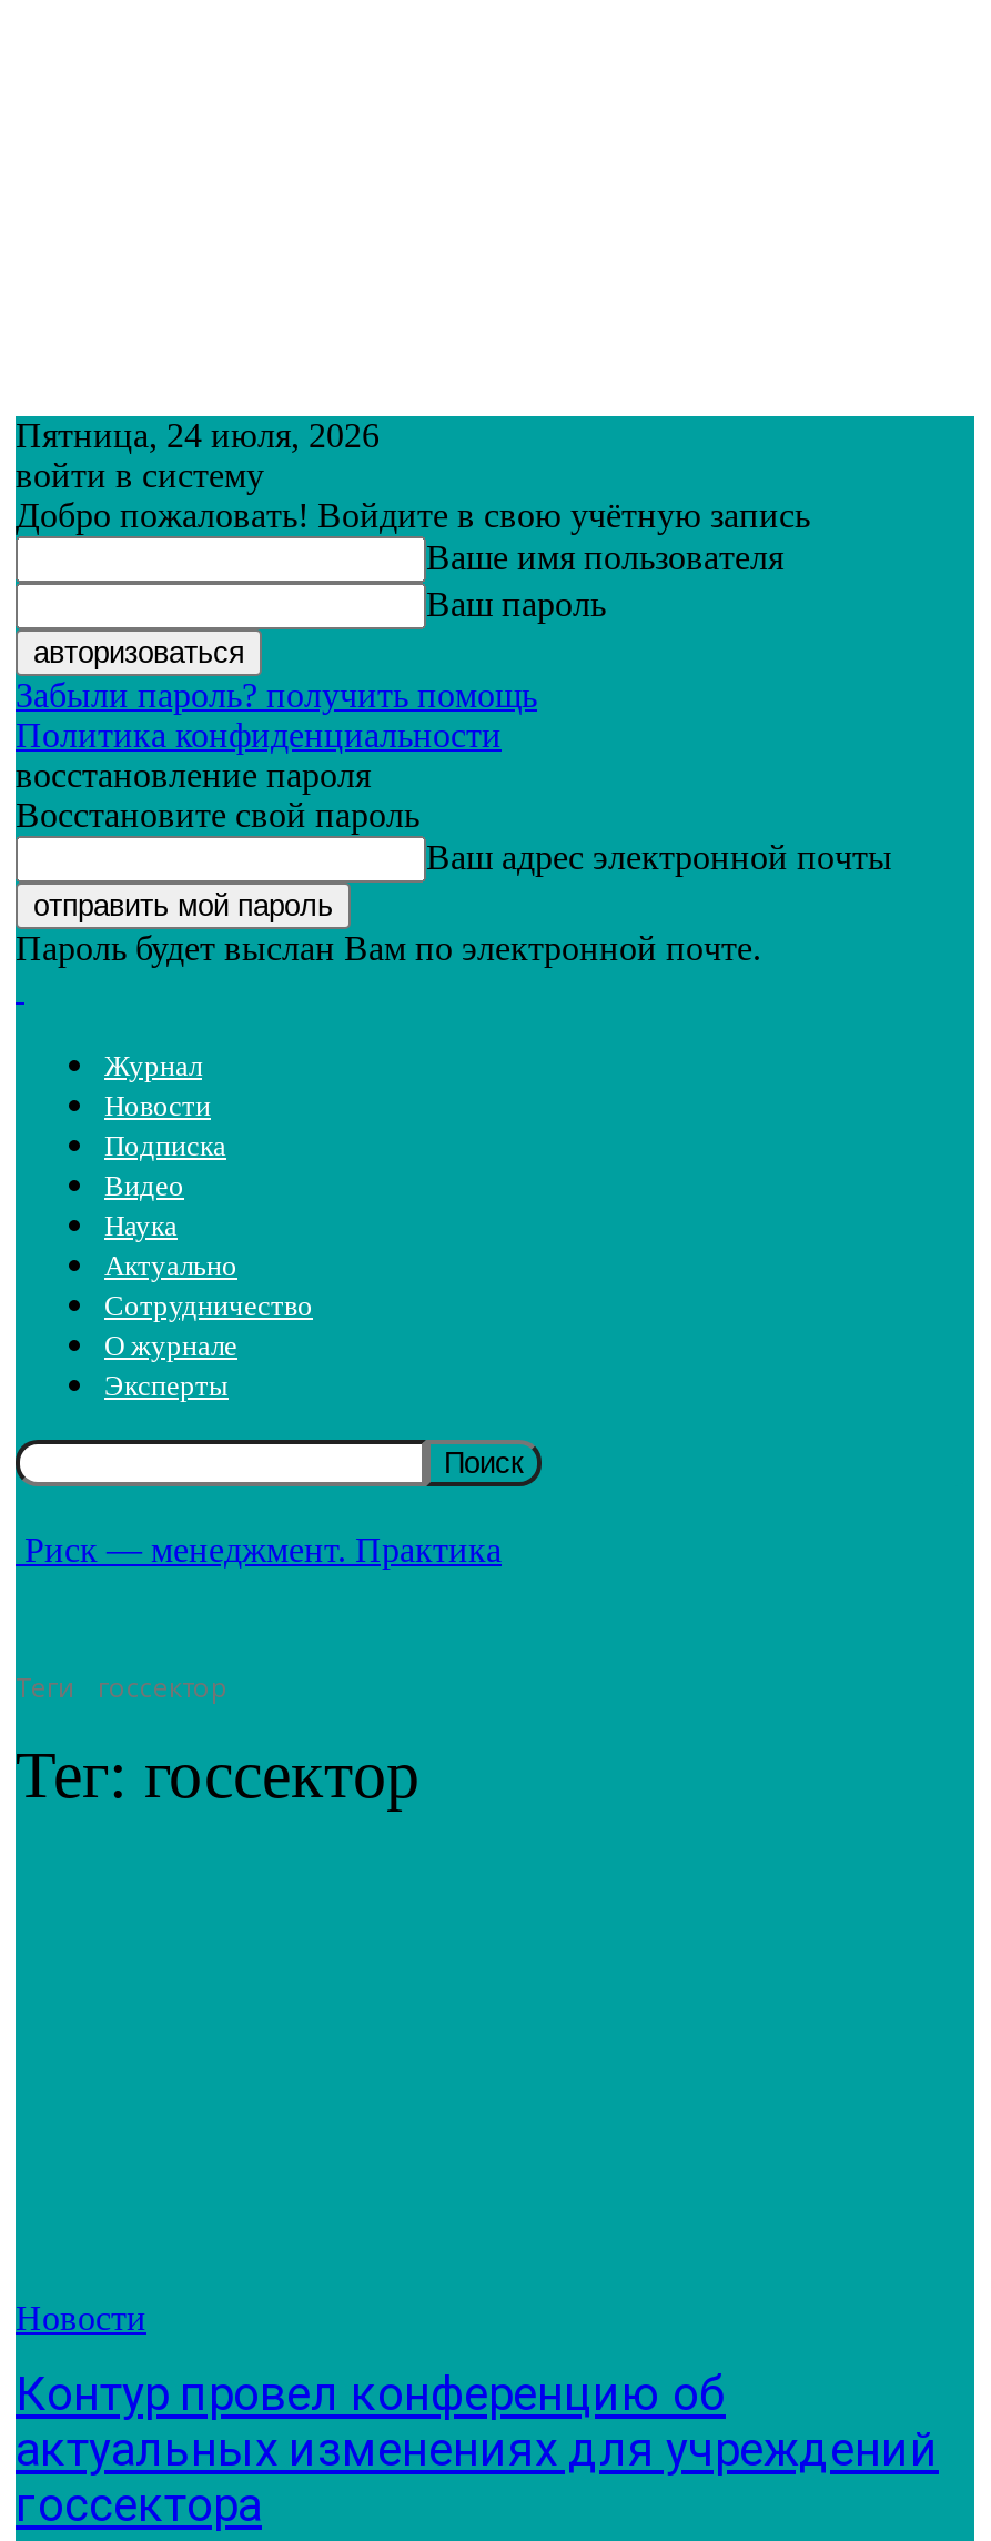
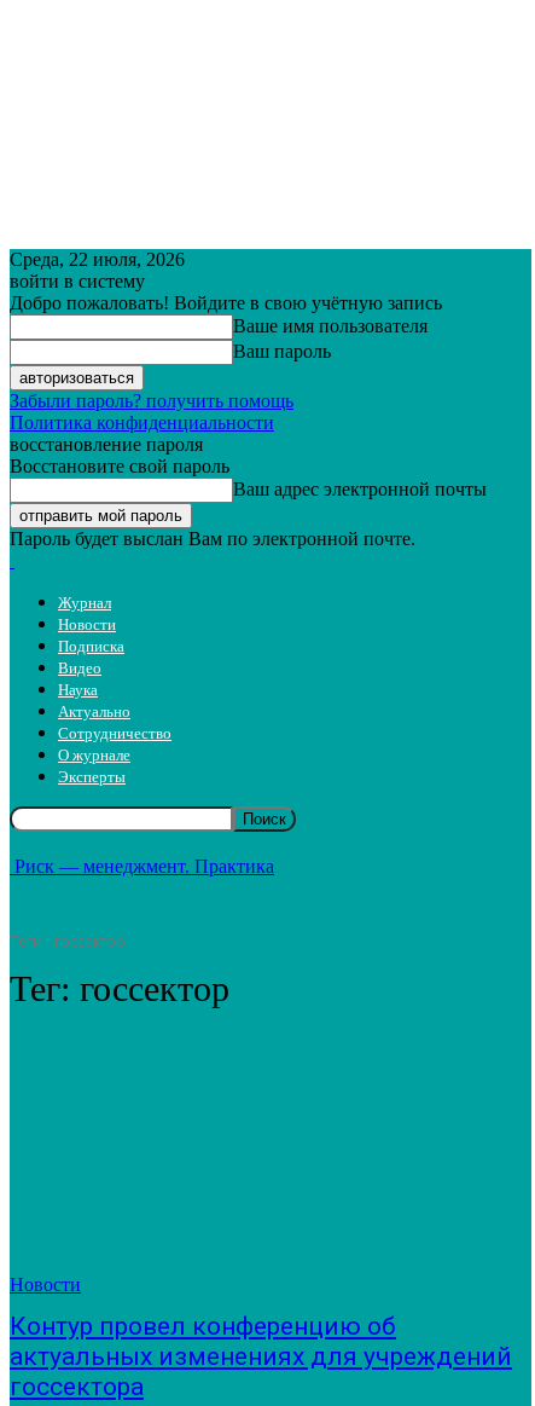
[16,416,380,454] Пятница, 24 июля, 2026 -> [10,249,185,270] Среда, 22 июля, 2026

